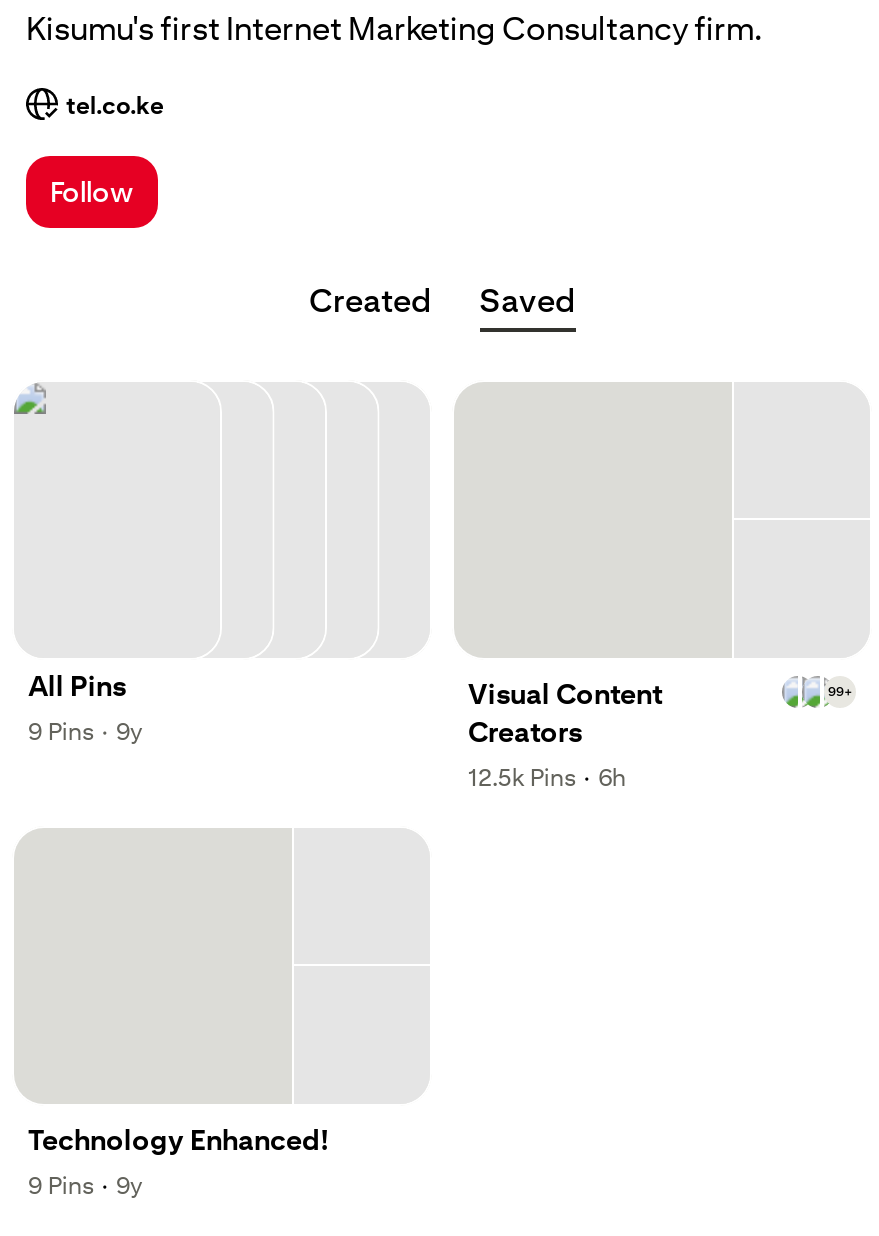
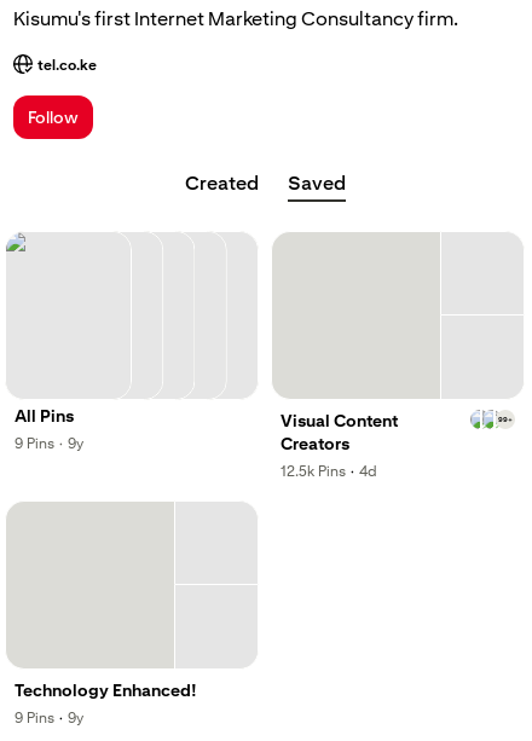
[466,762,626,792] ,12.5k Pins · , 6h -> [279,462,377,480] ,12.5k Pins · , 4d

